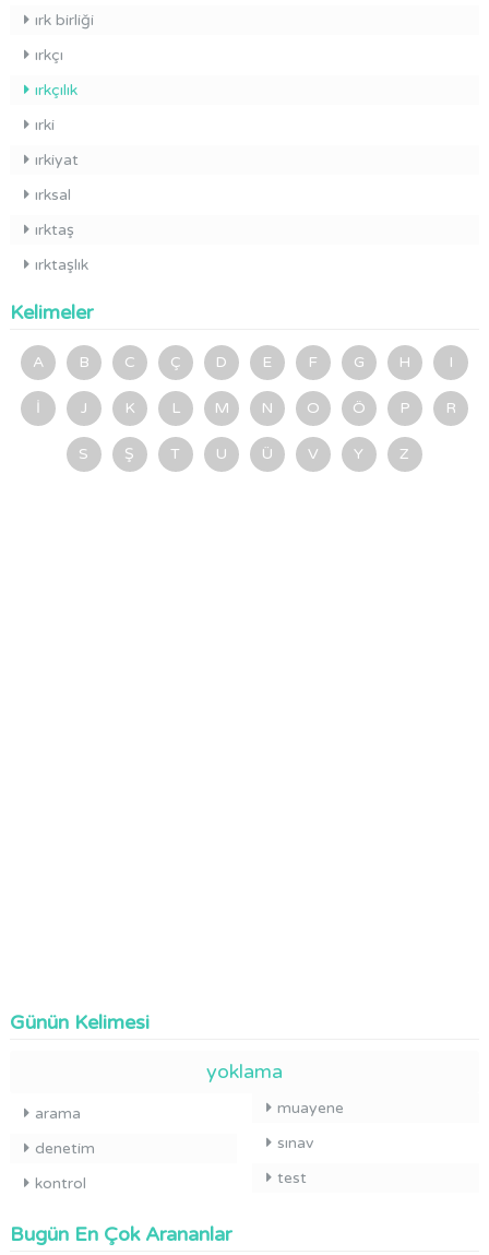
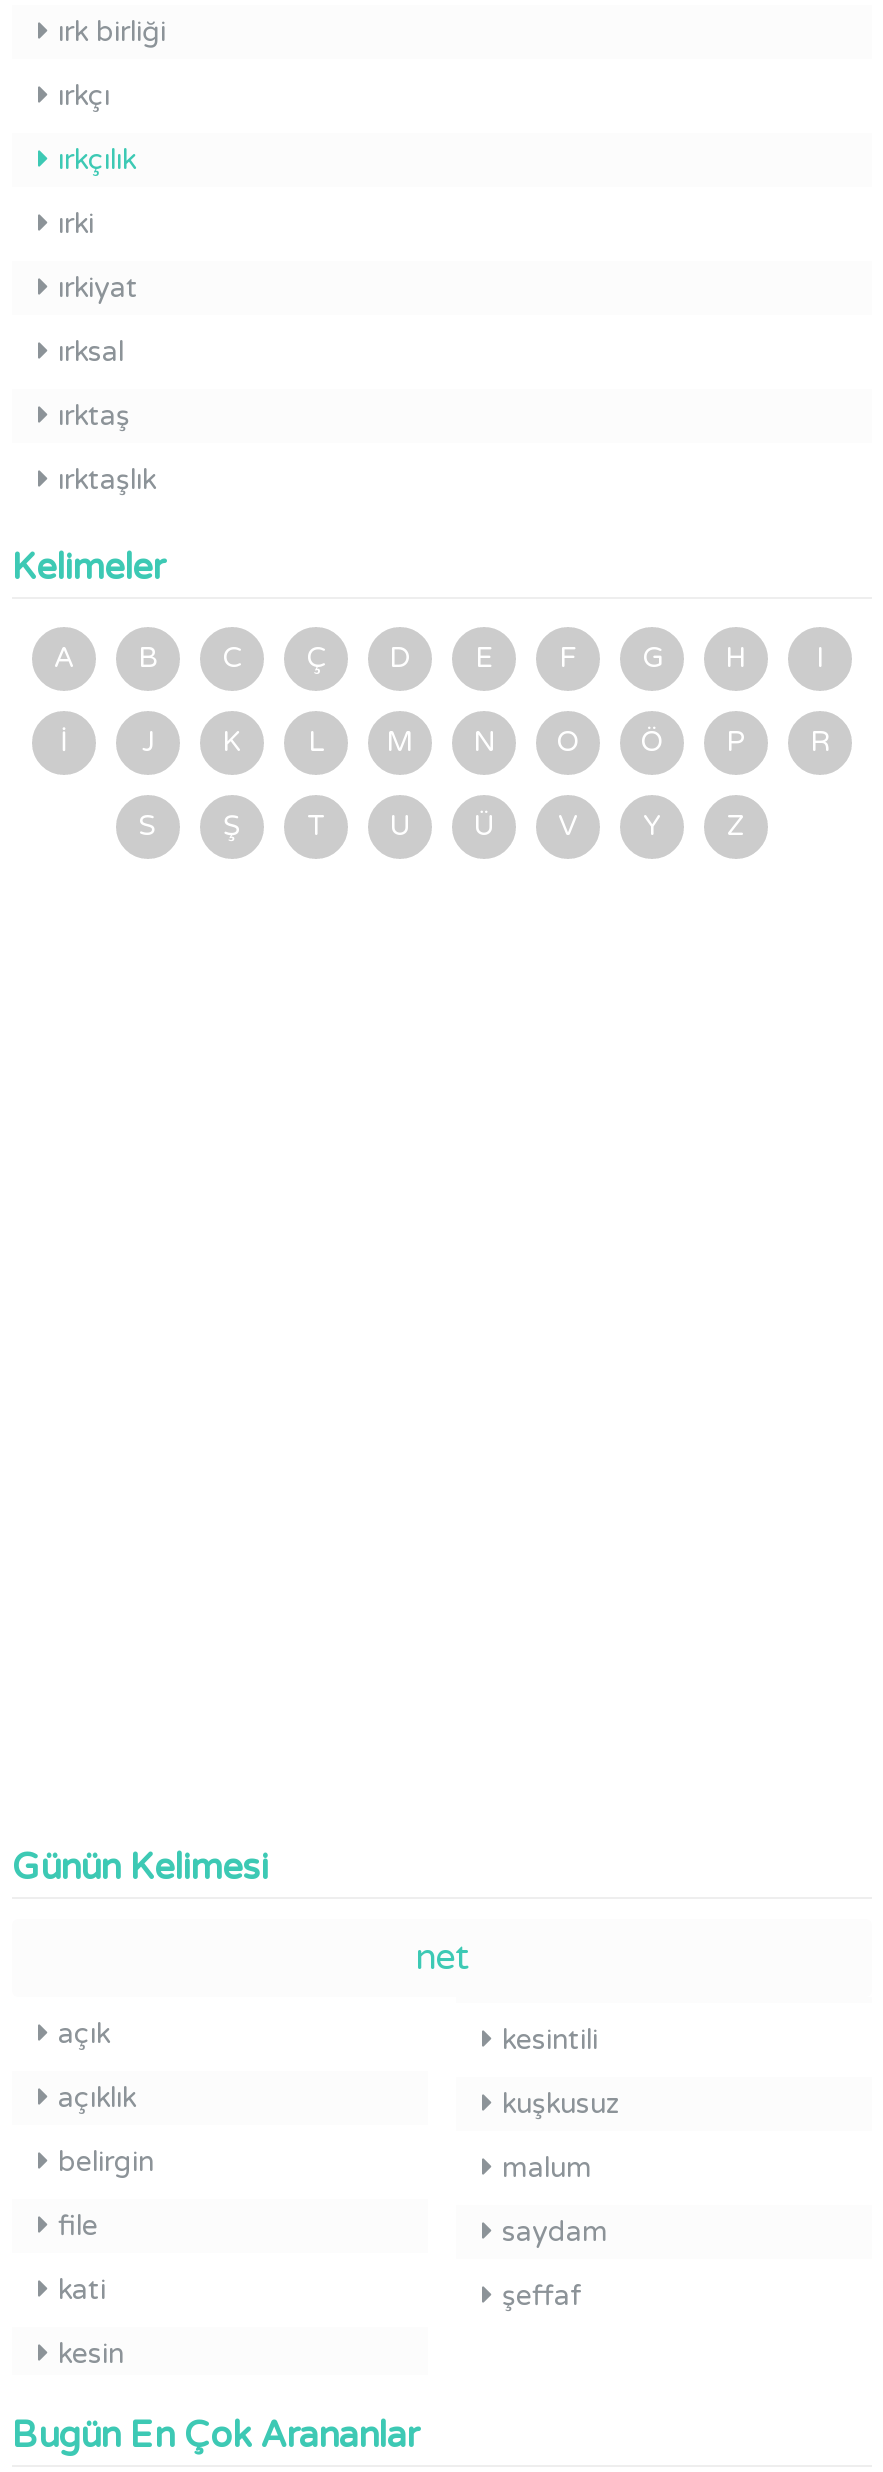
[35,1059,283,1193] yoklama | arama | denetim | kontrol -> [58,1935,469,2371] net | açık | açıklık | belirgin | file | kati | kesin
[277,1099,344,1187] muayene | sınav | test -> [502,2023,620,2313] kesintili | kuşkusuz | malum | saydam | şeffaf

